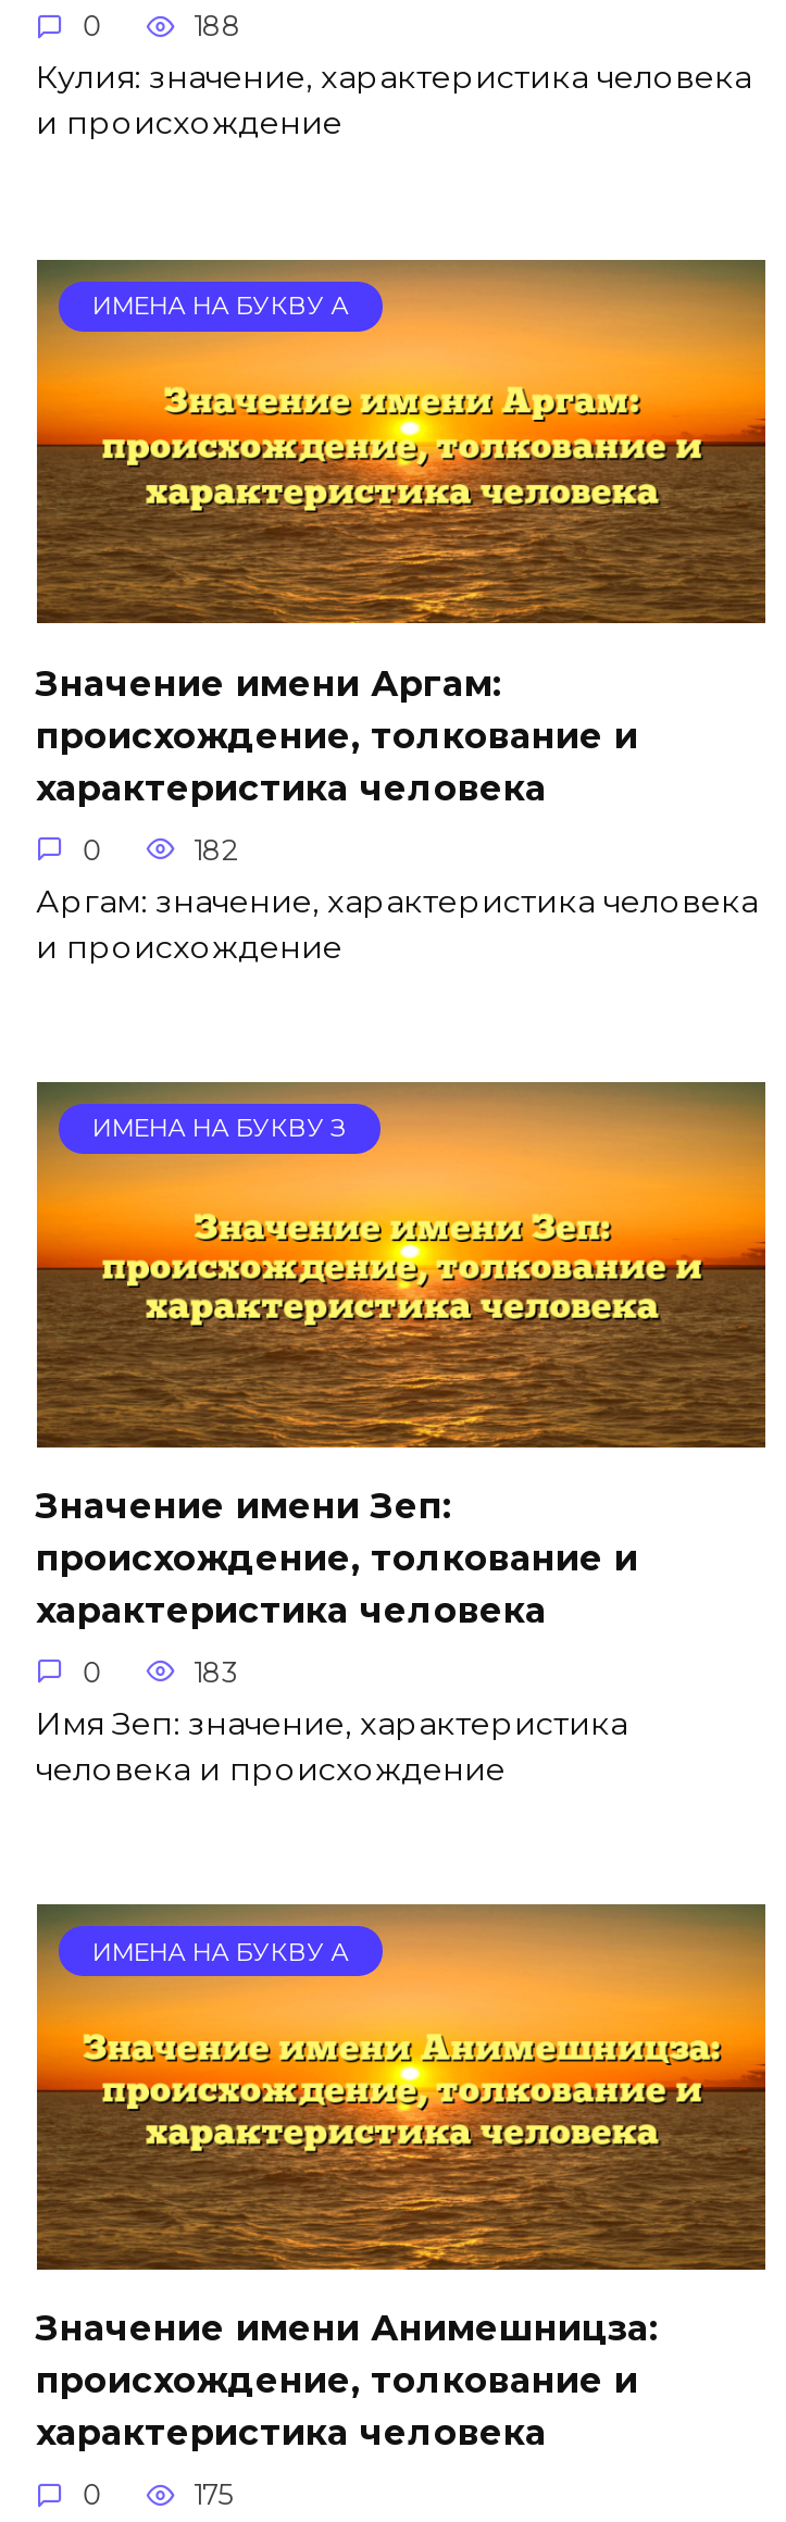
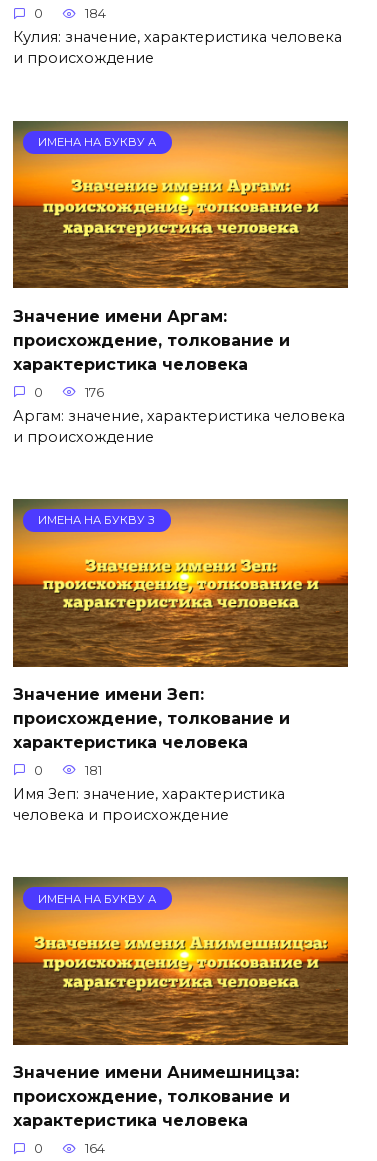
[194,11,241,44] 188 -> [85,6,106,21] 184
[194,833,237,866] 182 -> [85,385,104,400] 176
[194,1656,239,1689] 183 -> [85,763,102,778] 181
[194,2479,233,2512] 175 -> [85,1141,105,1156] 164

